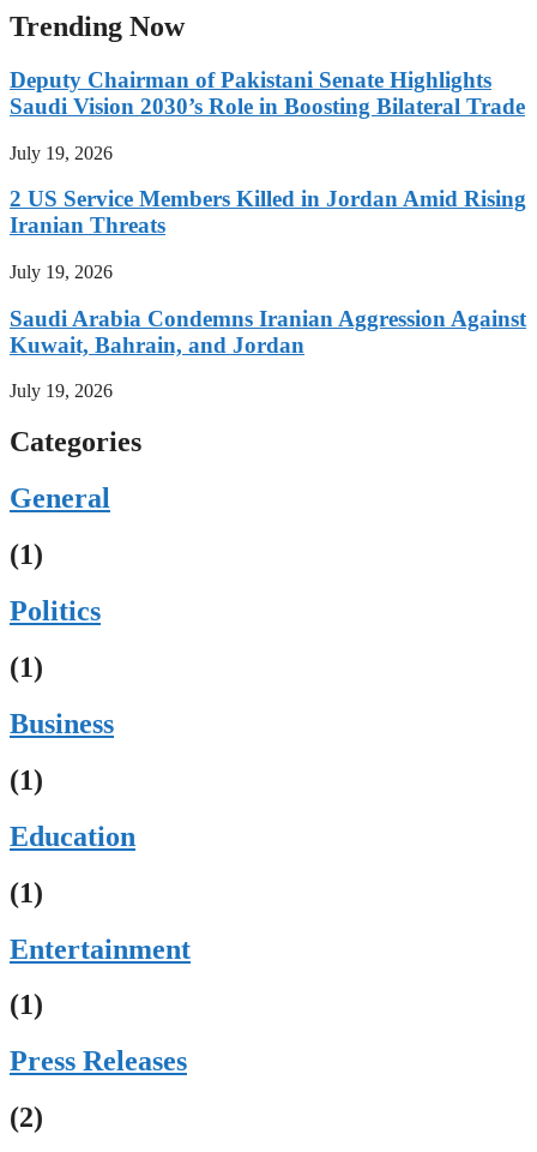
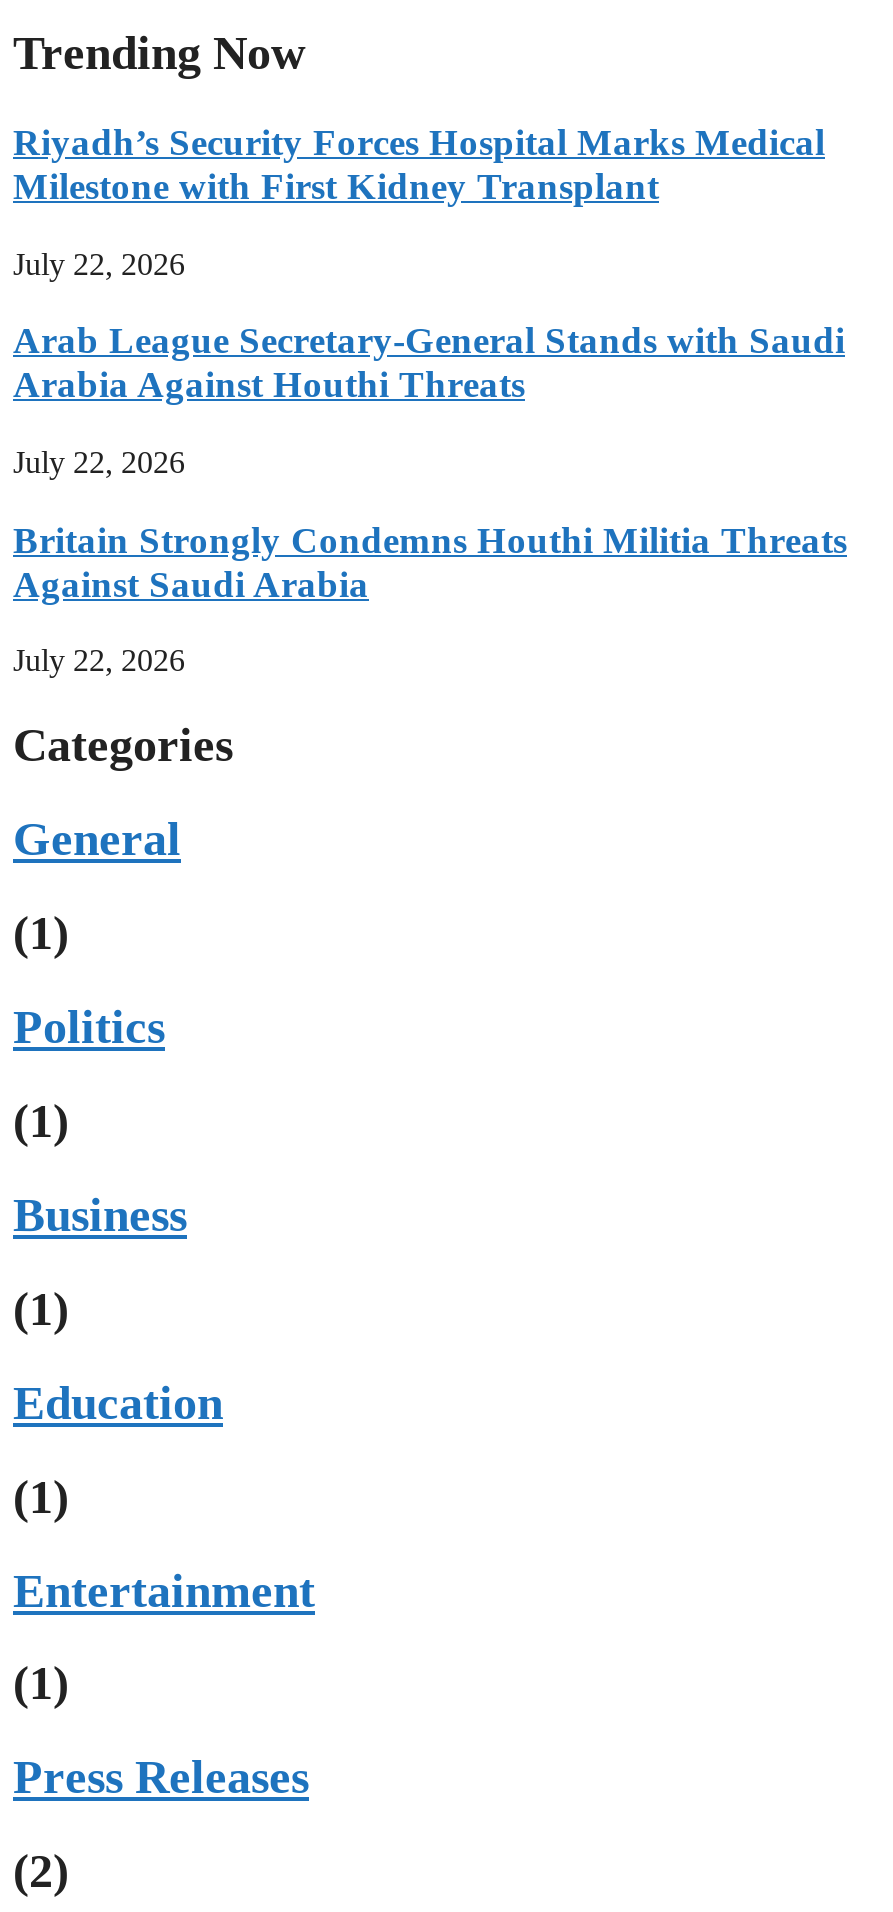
[10,67,525,119] Deputy Chairman of Pakistani Senate Highlights | Saudi Vision 2030’s Role in Boosting Bilateral Trade -> [13,121,825,207] Riyadh’s Security Forces Hospital Marks Medical | Milestone with First Kidney Transplant
[10,142,113,163] July 19, 2026 -> [13,246,185,280] July 22, 2026
[10,186,526,238] 2 US Service Members Killed in Jordan Amid Rising | Iranian Threats -> [13,320,845,406] Arab League Secretary-General Stands with Saudi | Arabia Against Houthi Threats
[10,262,113,282] July 19, 2026 -> [13,445,185,479] July 22, 2026
[10,306,526,357] Saudi Arabia Condemns Iranian Aggression Against | Kuwait, Bahrain, and Jordan -> [13,518,847,604] Britain Strongly Condemns Houthi Militia Threats | Against Saudi Arabia
[10,381,113,401] July 19, 2026 -> [13,644,185,678] July 22, 2026

